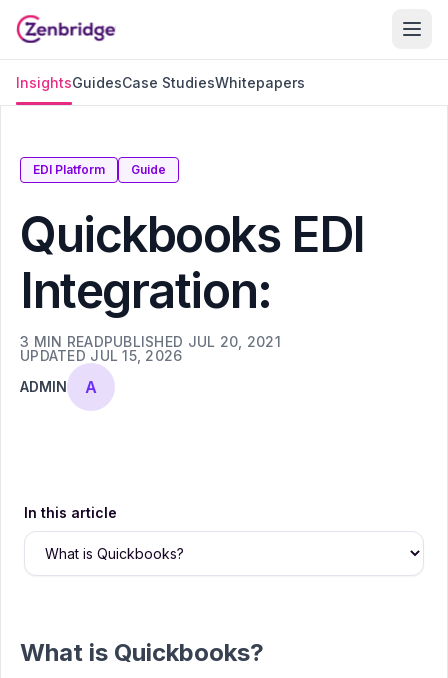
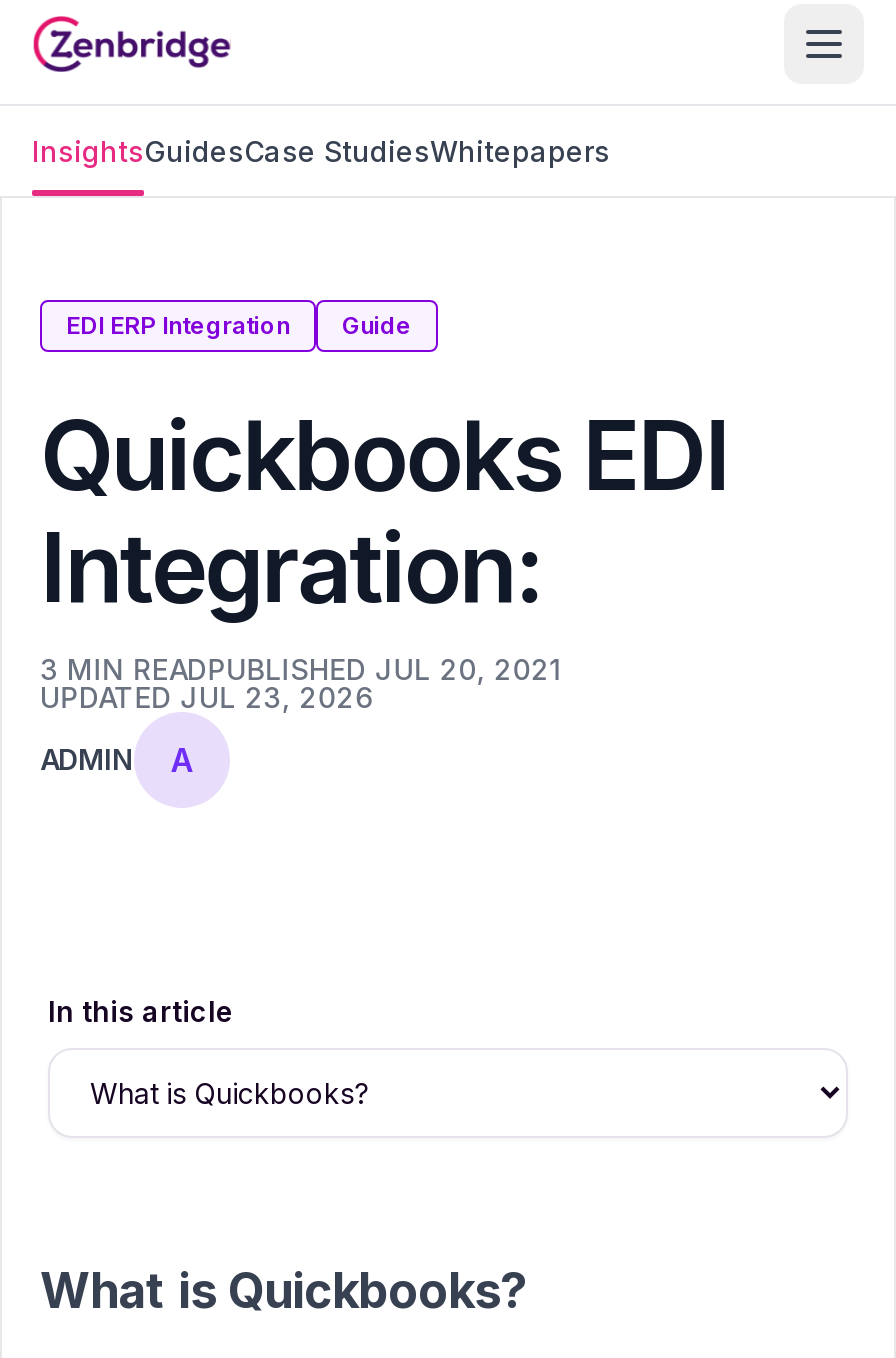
[33,162,105,177] EDI Platform -> [66,310,290,340] EDI ERP Integration
[20,347,183,364] UPDATED JUL 15, 2026 -> [40,680,373,714] UPDATED JUL 23, 2026

